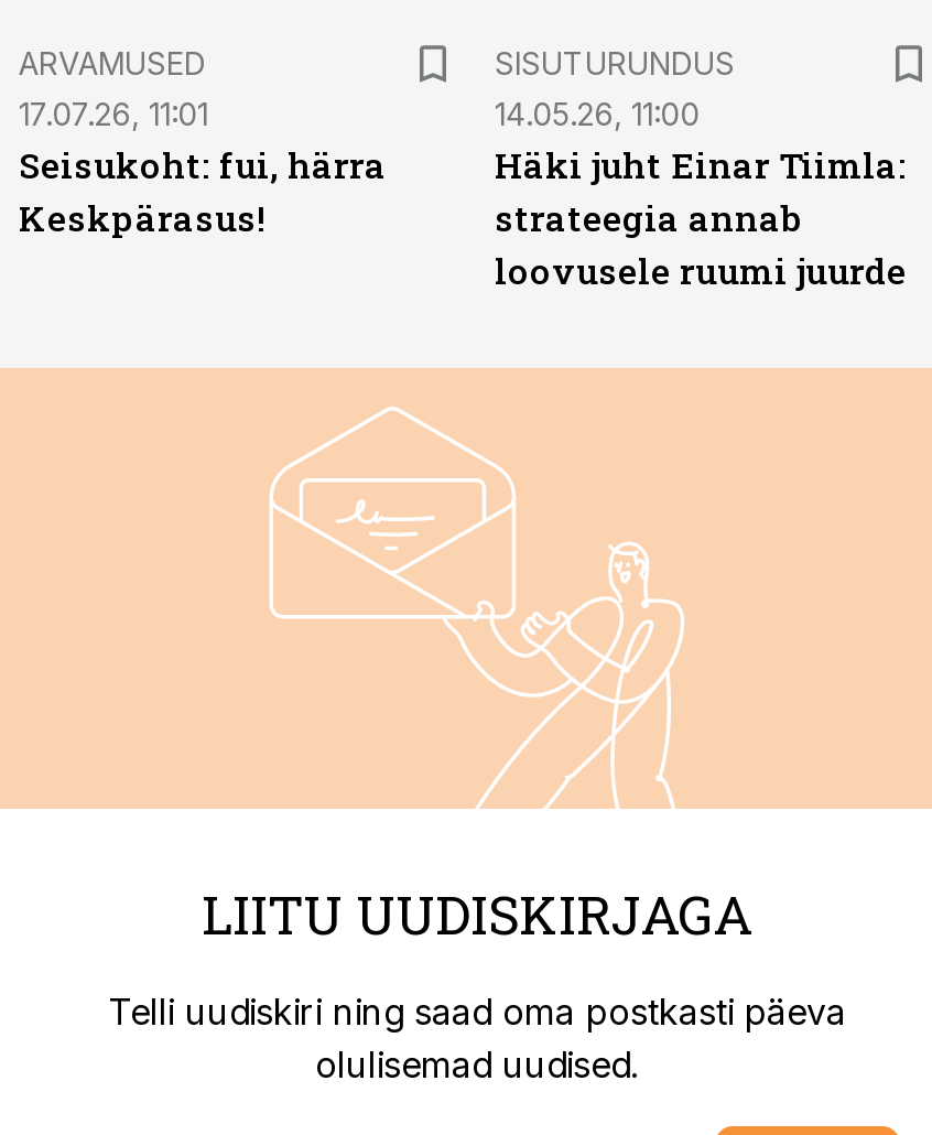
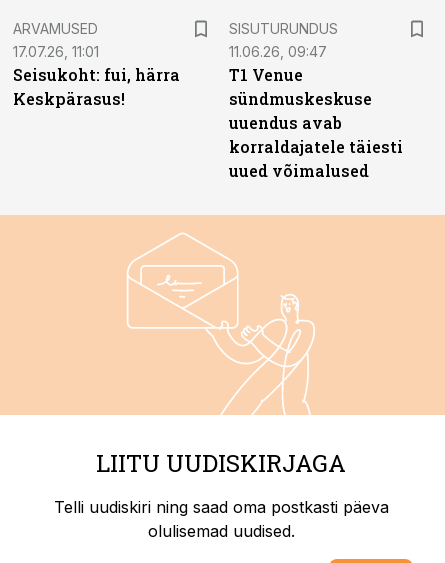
[495,95,907,293] 14.05.26, 11:00 | Häki juht Einar Tiimla: | strateegia annab | loovusele ruumi juurde -> [229,43,403,181] 11.06.26, 09:47 | T1 Venue | sündmuskeskuse | uuendus avab | korraldajatele täiesti | uued võimalused

